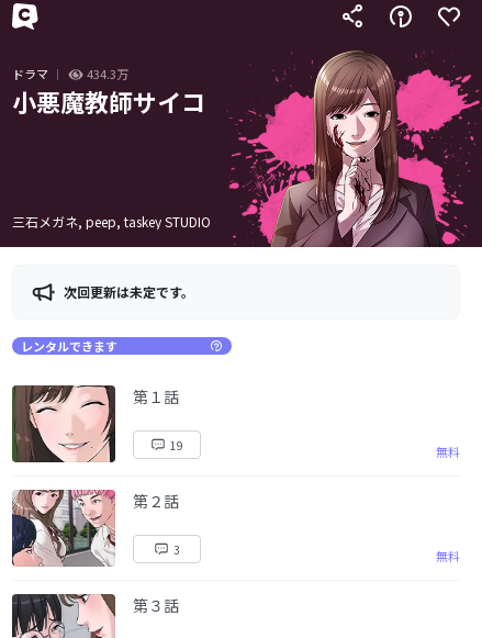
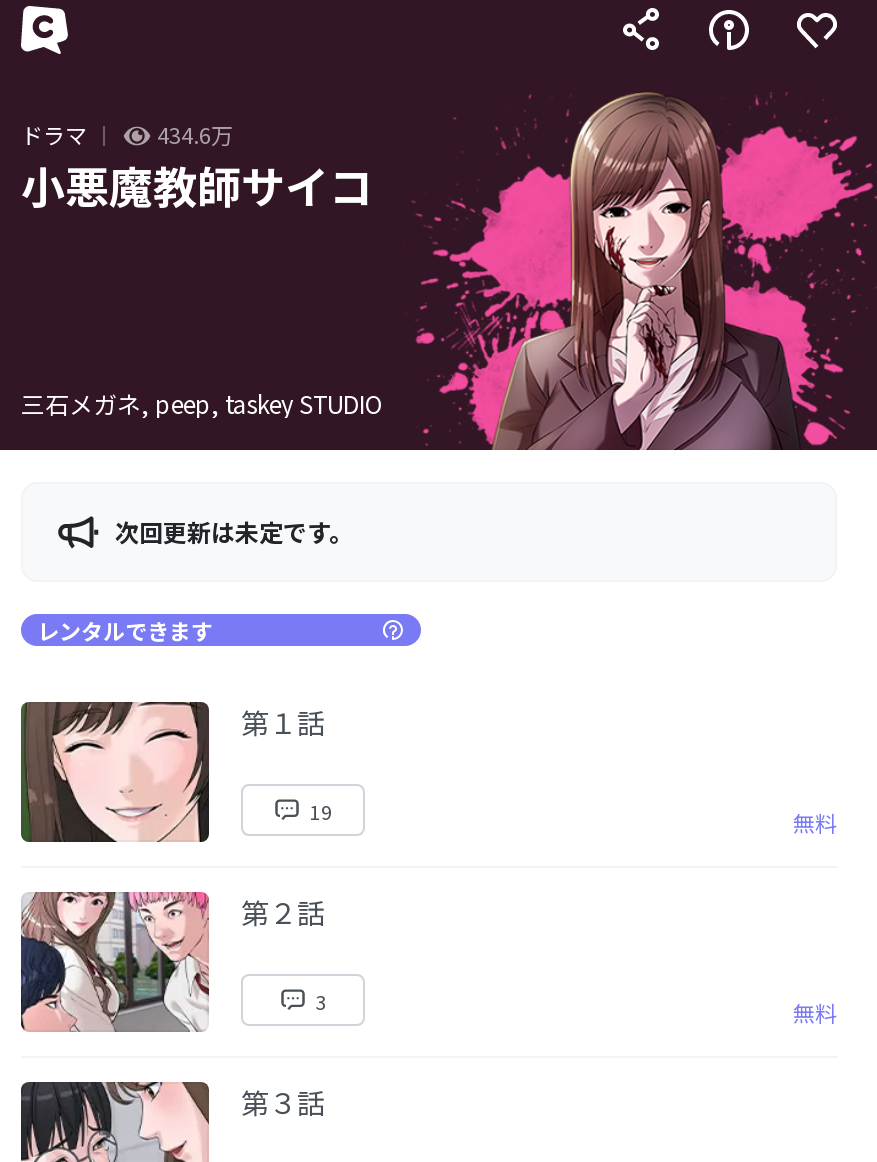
[87,65,128,82] 434.3万 -> [157,118,233,150] 434.6万

